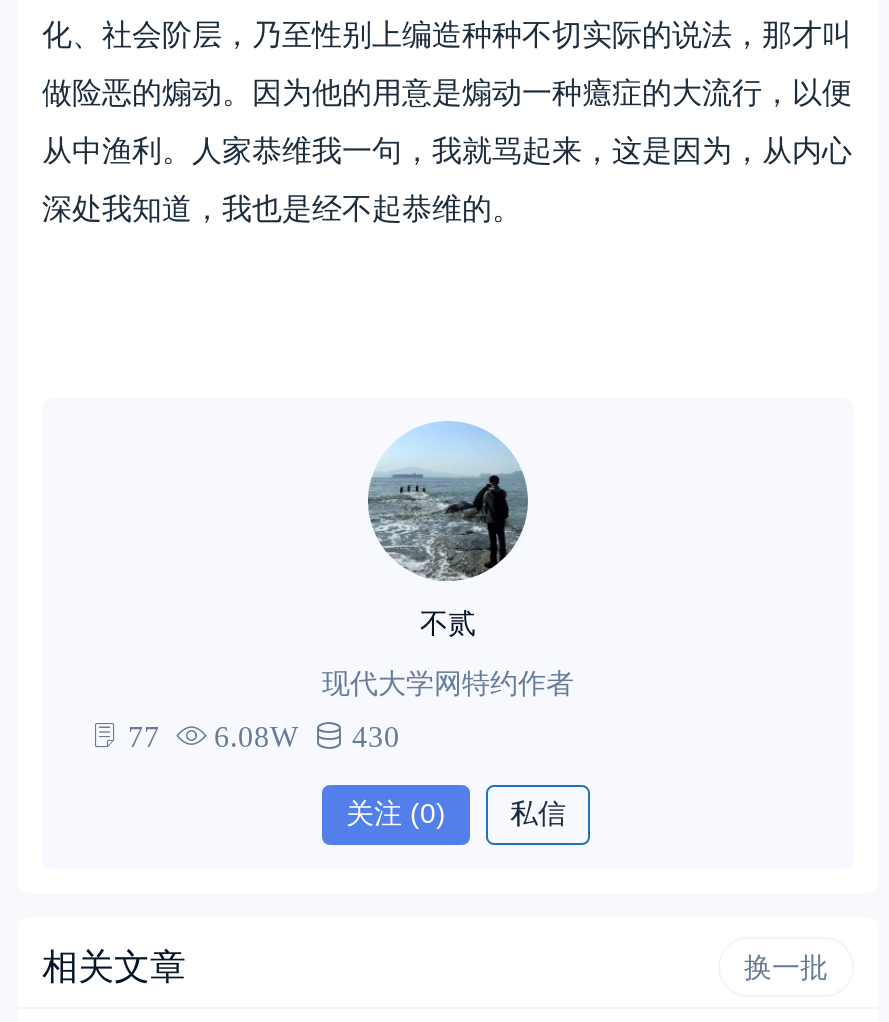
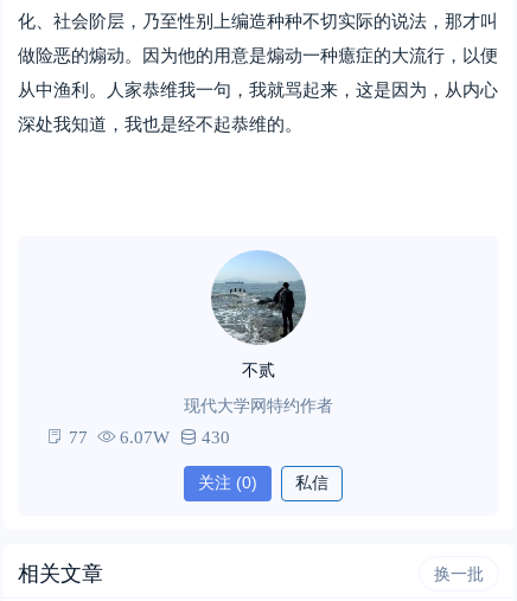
[128,721,400,751] 77 6.08W 430 -> [69,428,230,446] 77 6.07W 430

